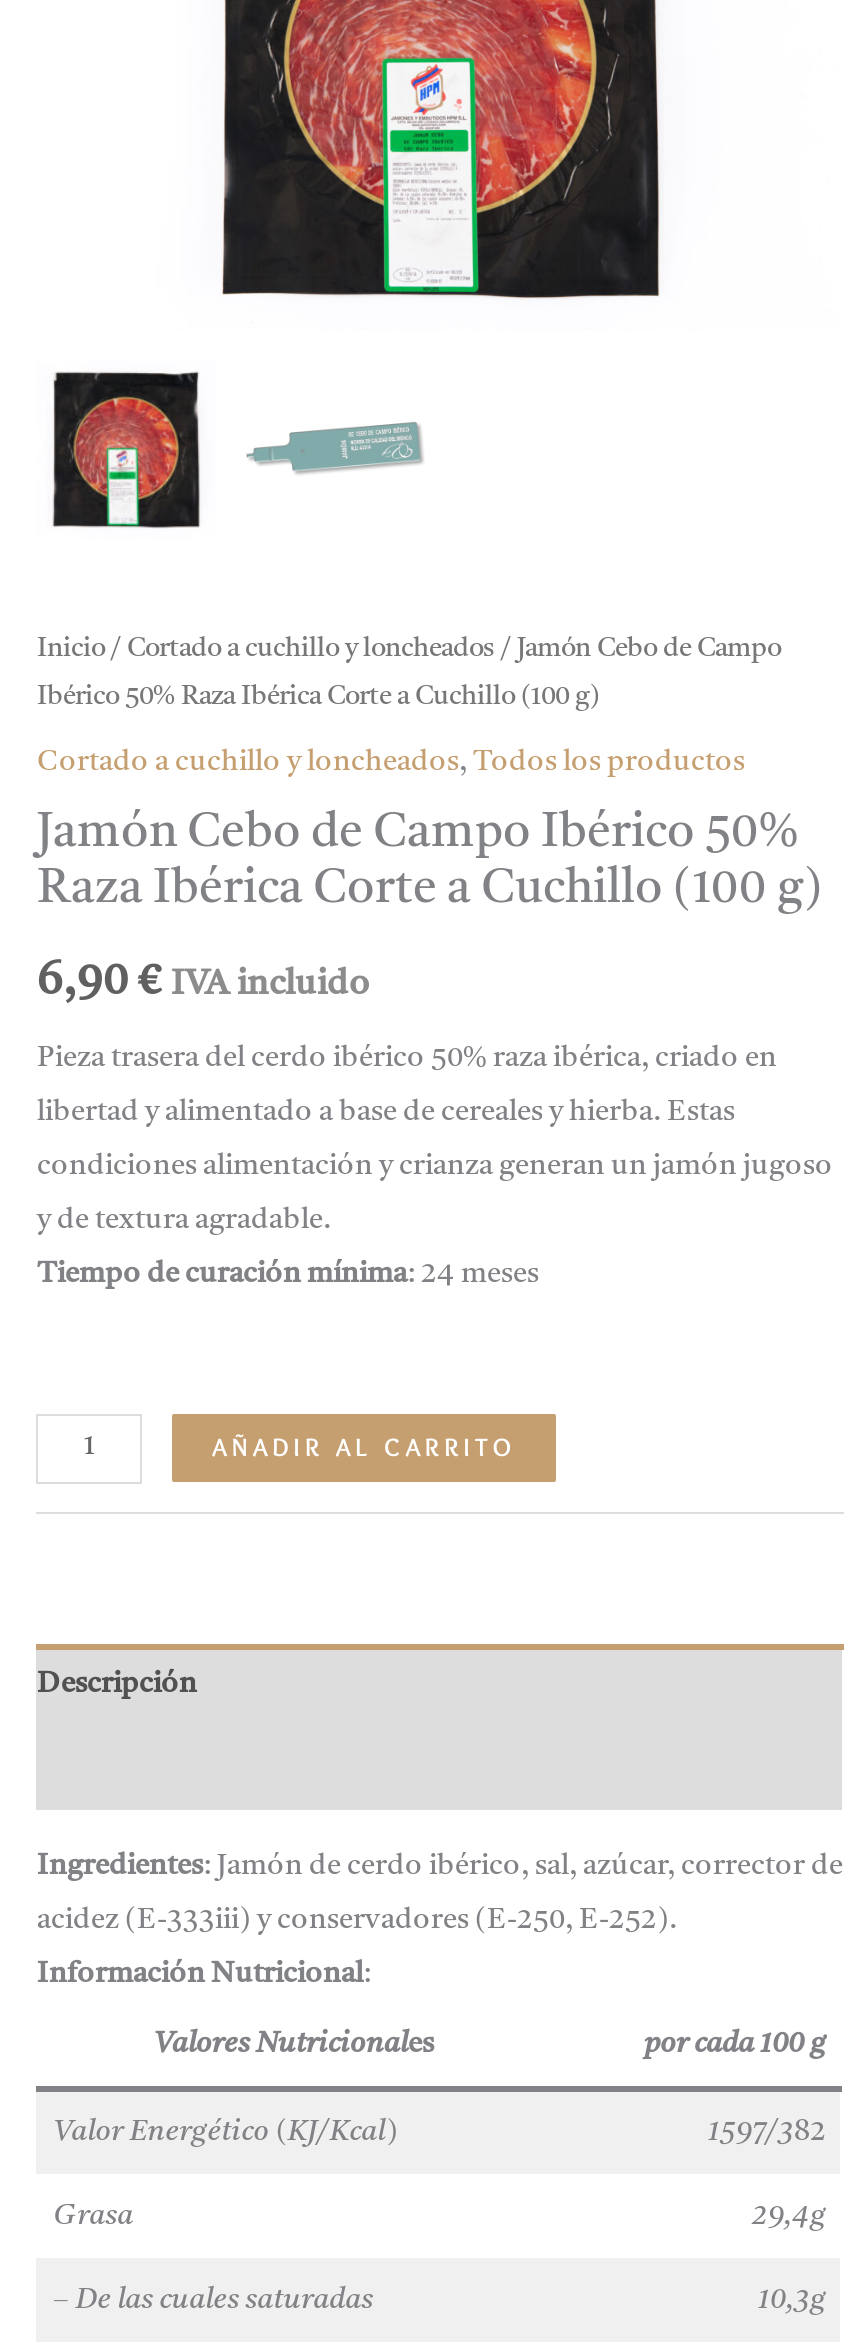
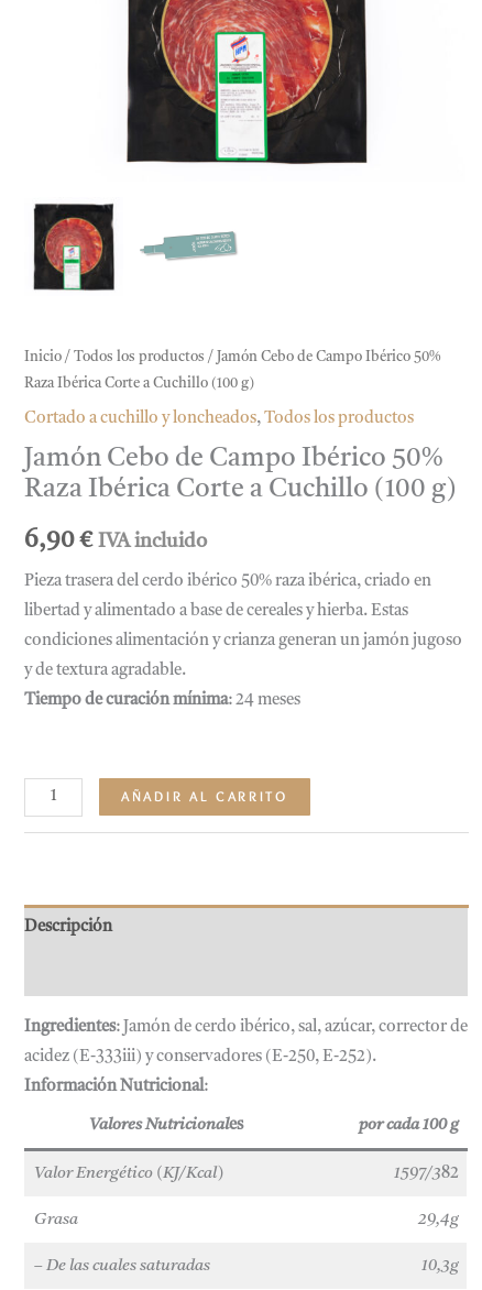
[37,636,781,662] Inicio / Cortado a cuchillo y loncheados / Jamón Cebo de Campo -> [25,350,442,364] Inicio / Todos los productos / Jamón Cebo de Campo Ibérico 50%
[37,684,599,710] Ibérico 50% Raza Ibérica Corte a Cuchillo (100 g) -> [25,377,255,391] Raza Ibérica Corte a Cuchillo (100 g)

